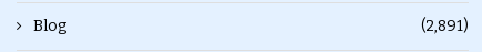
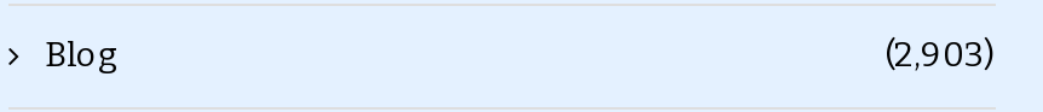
[421,16,469,35] (2,891) -> [884,34,996,75] (2,903)

